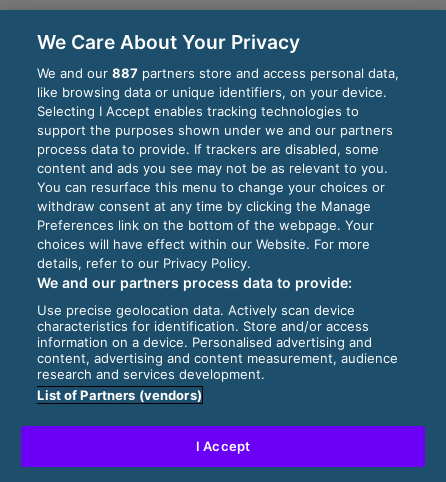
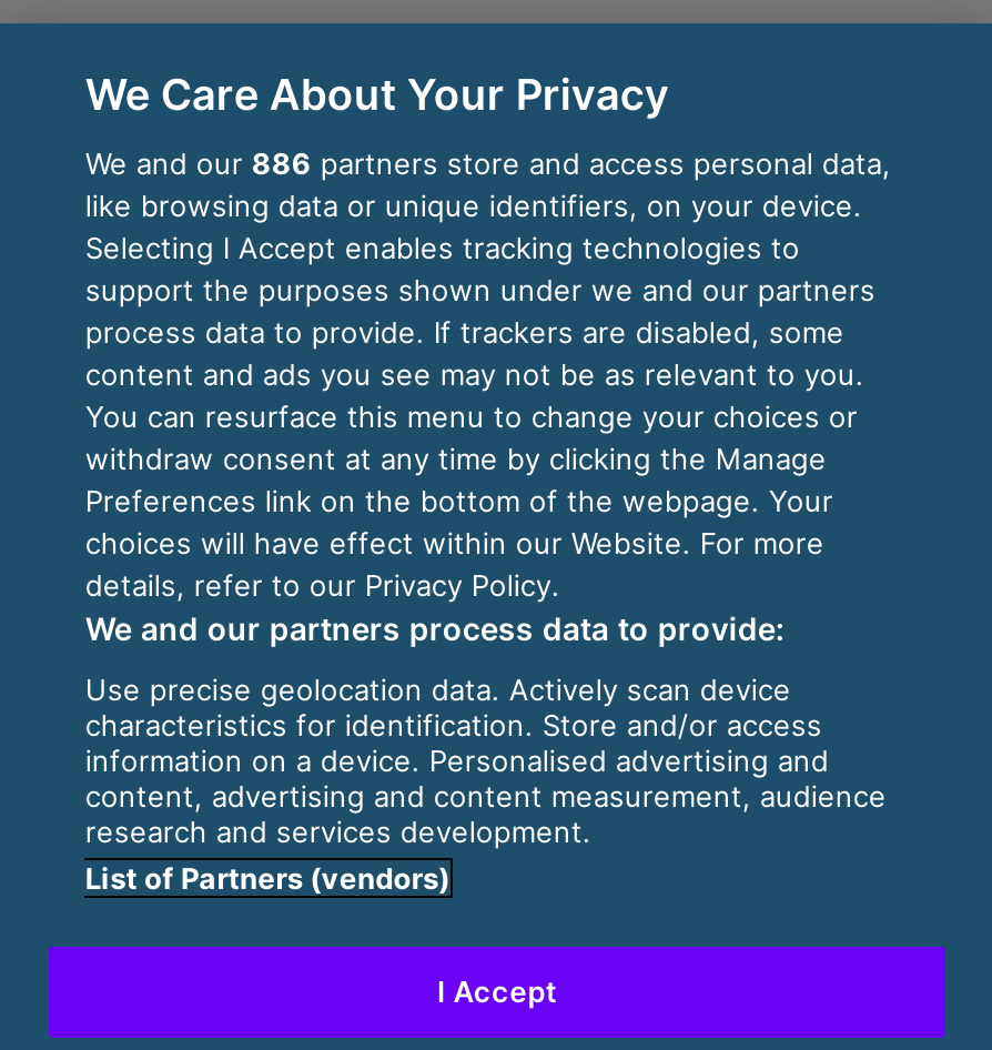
[37,65,399,81] We and our 887 partners store and access personal data, -> [85,145,891,181] We and our 886 partners store and access personal data,

